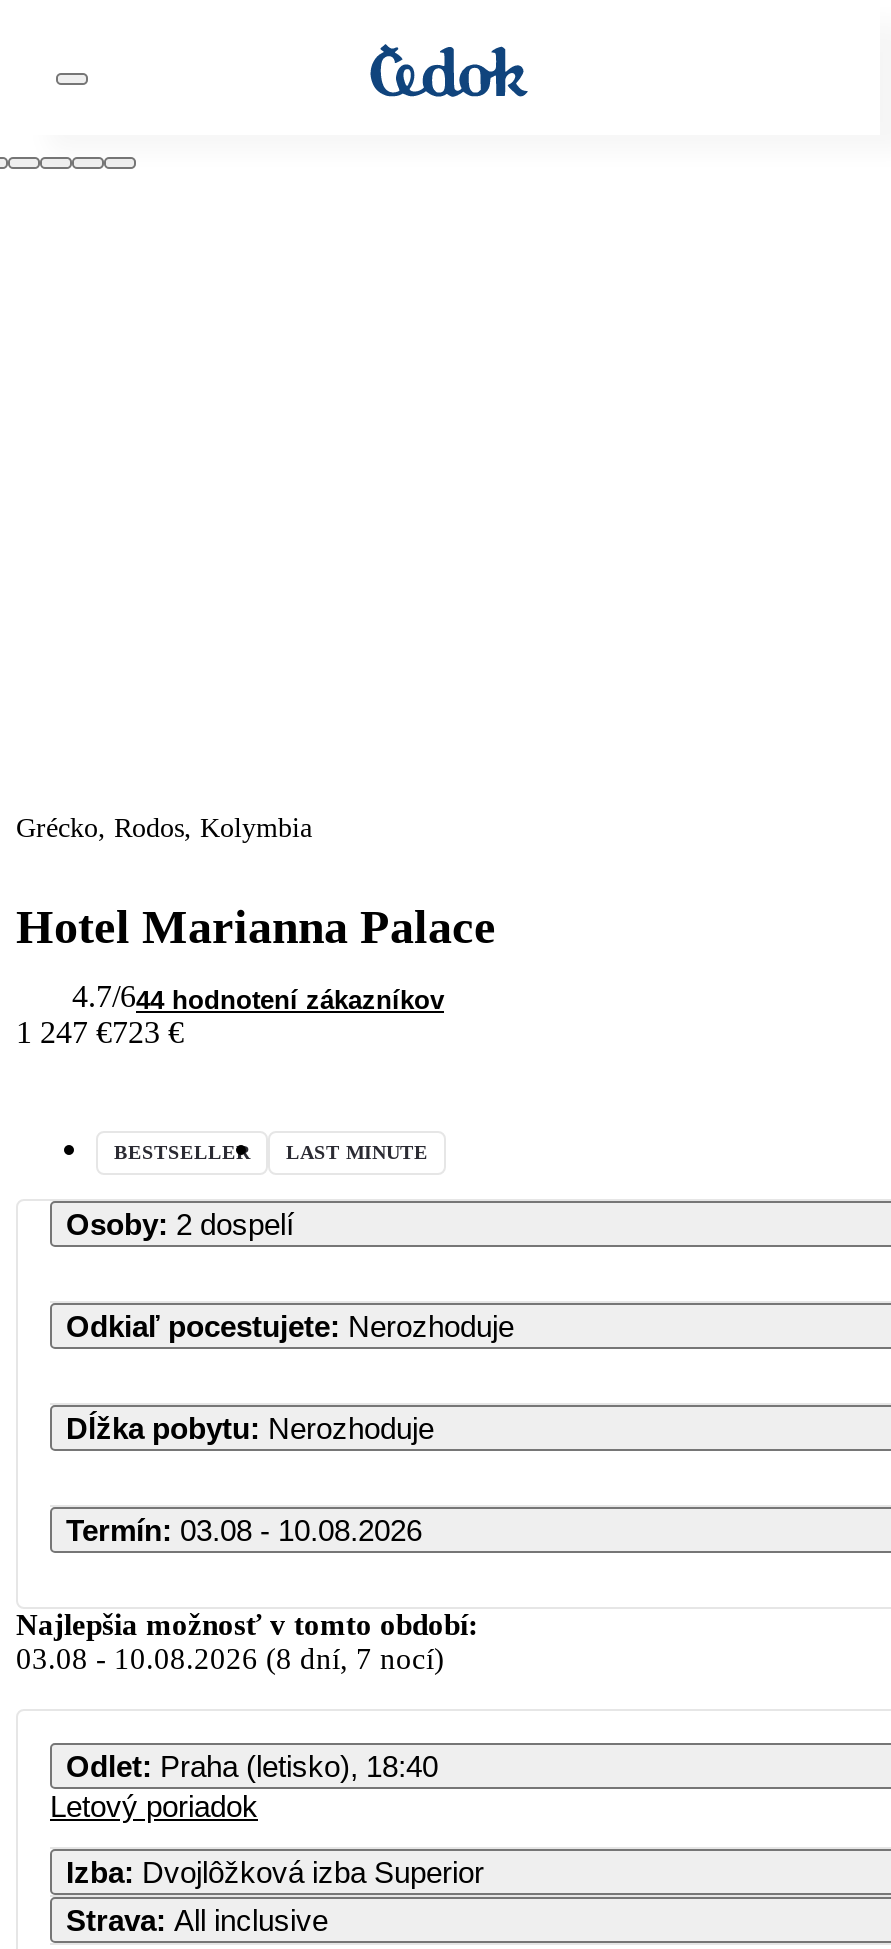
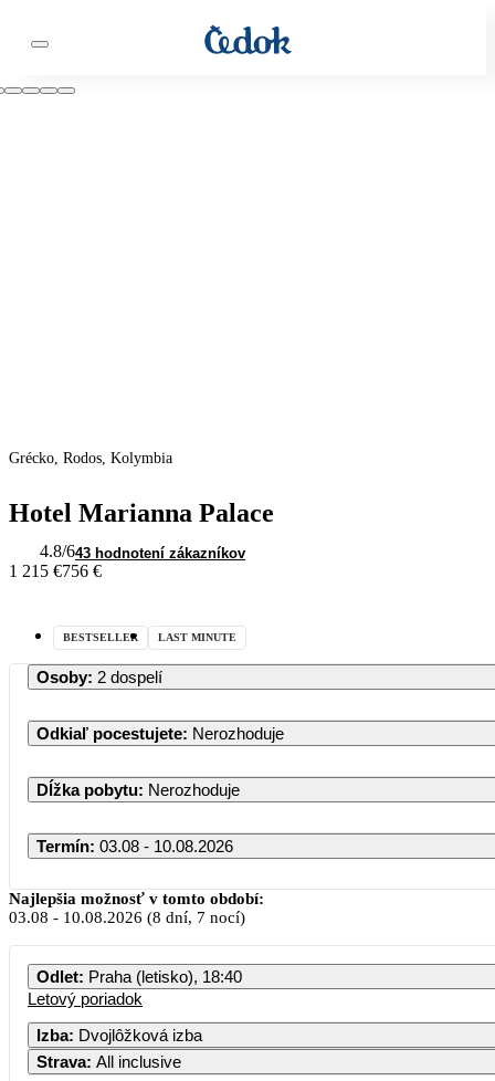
[72,978,444,1014] 4.7/644 hodnotení zákazníkov -> [40,541,245,561] 4.8/643 hodnotení zákazníkov
[16,1014,184,1048] 1 247 €723 € -> [9,561,102,580] 1 215 €756 €
[66,1854,484,1888] Izba: Dvojlôžková izba Superior -> [36,1025,202,1044] Izba: Dvojlôžková izba

